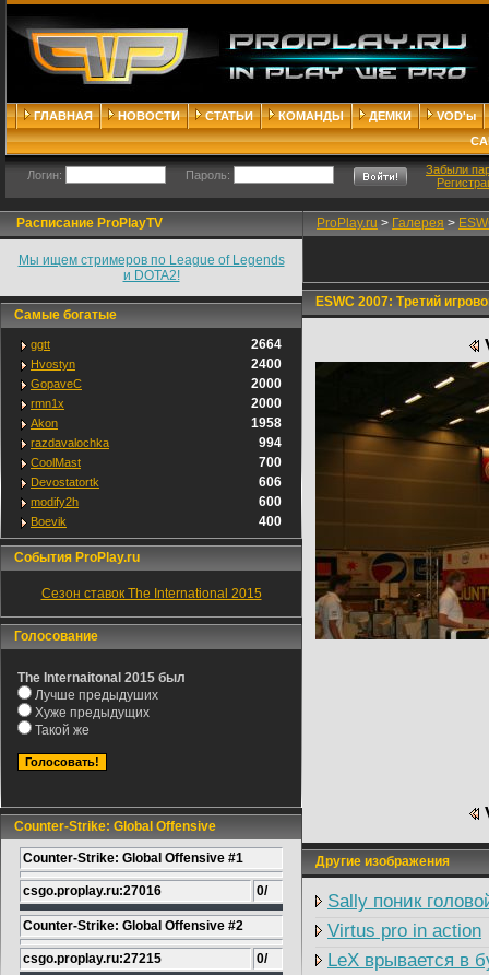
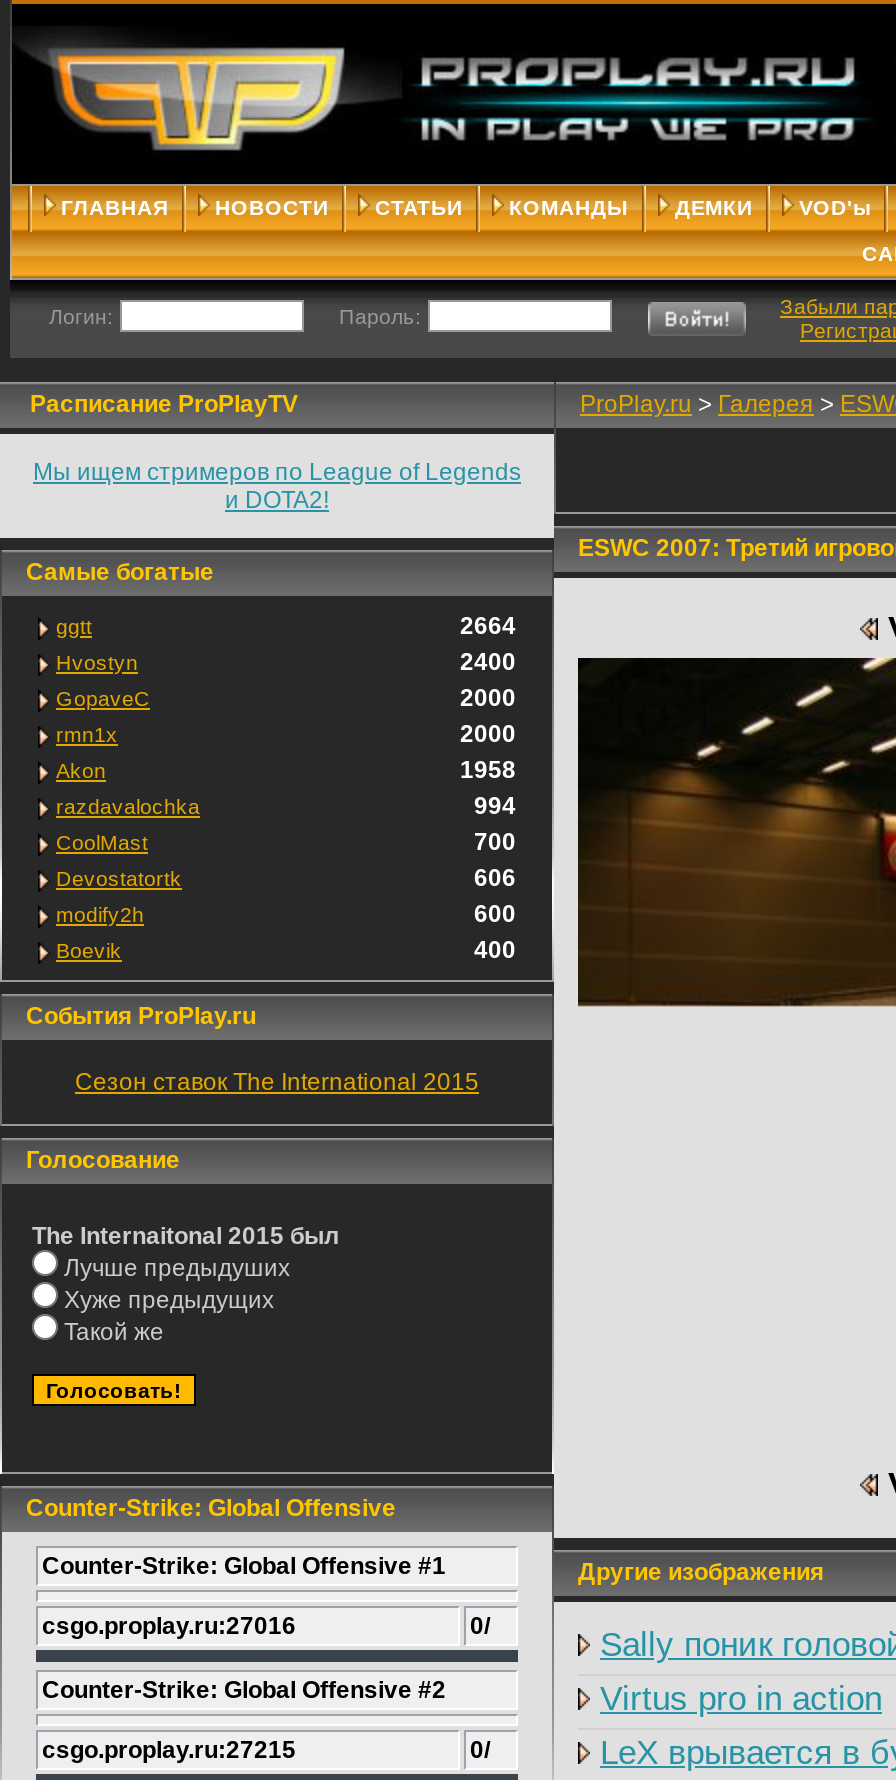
[314,552,486,641] [image] -> none

